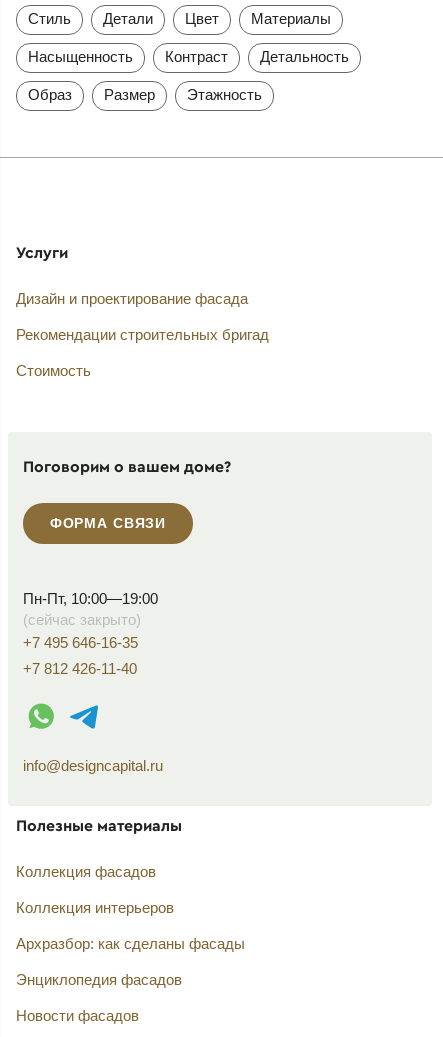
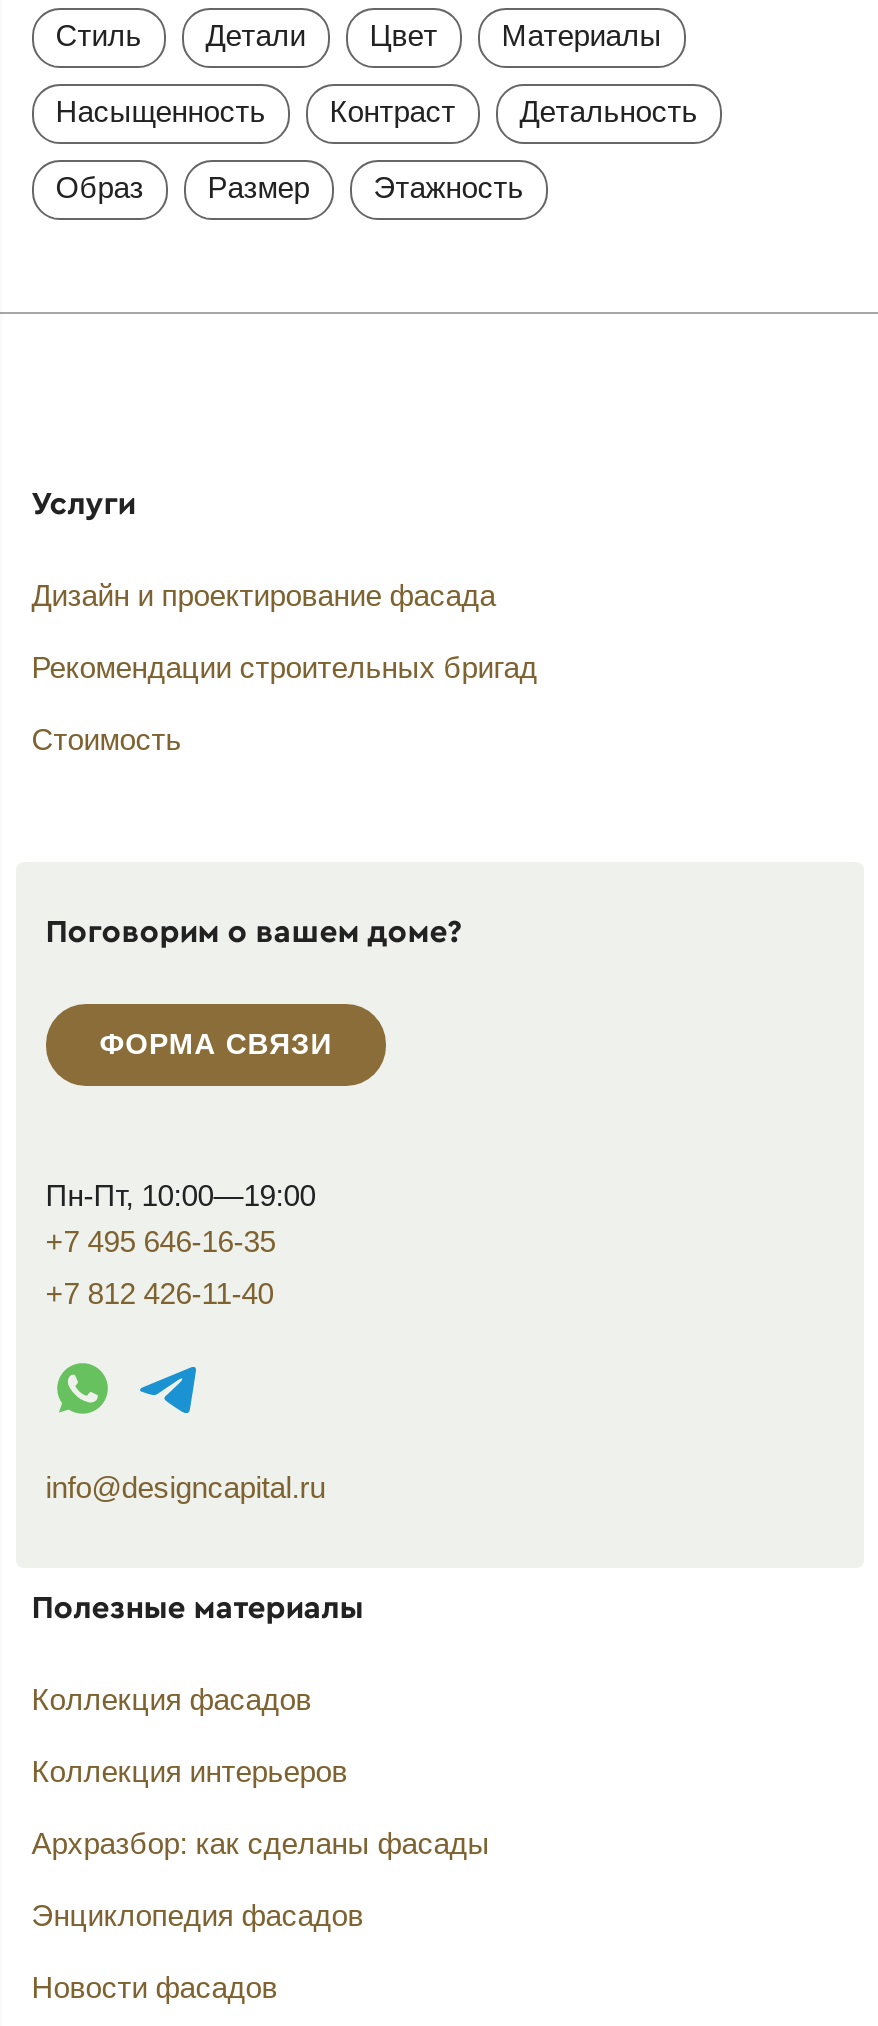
[23,611,141,628] (сейчас закрыто) -> none

